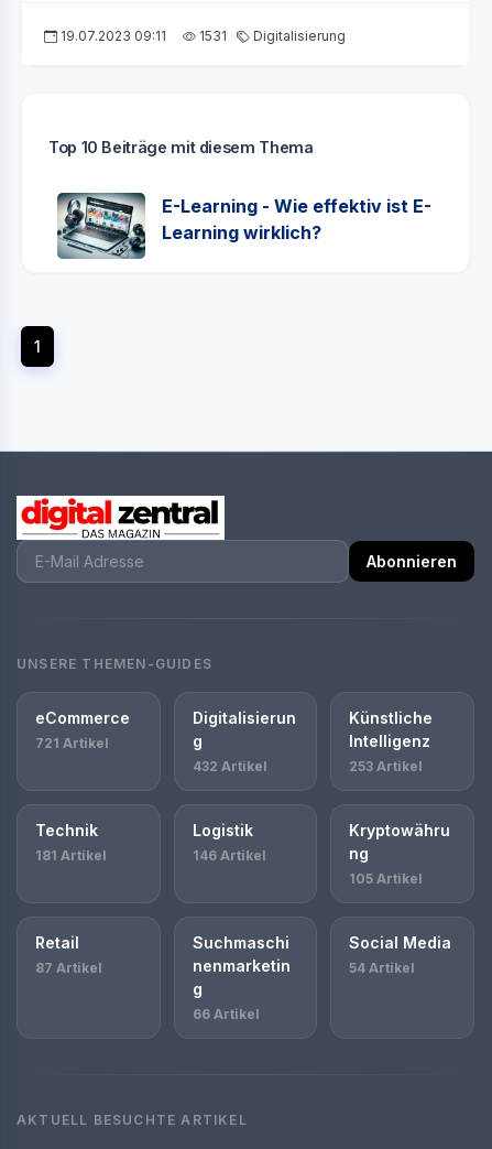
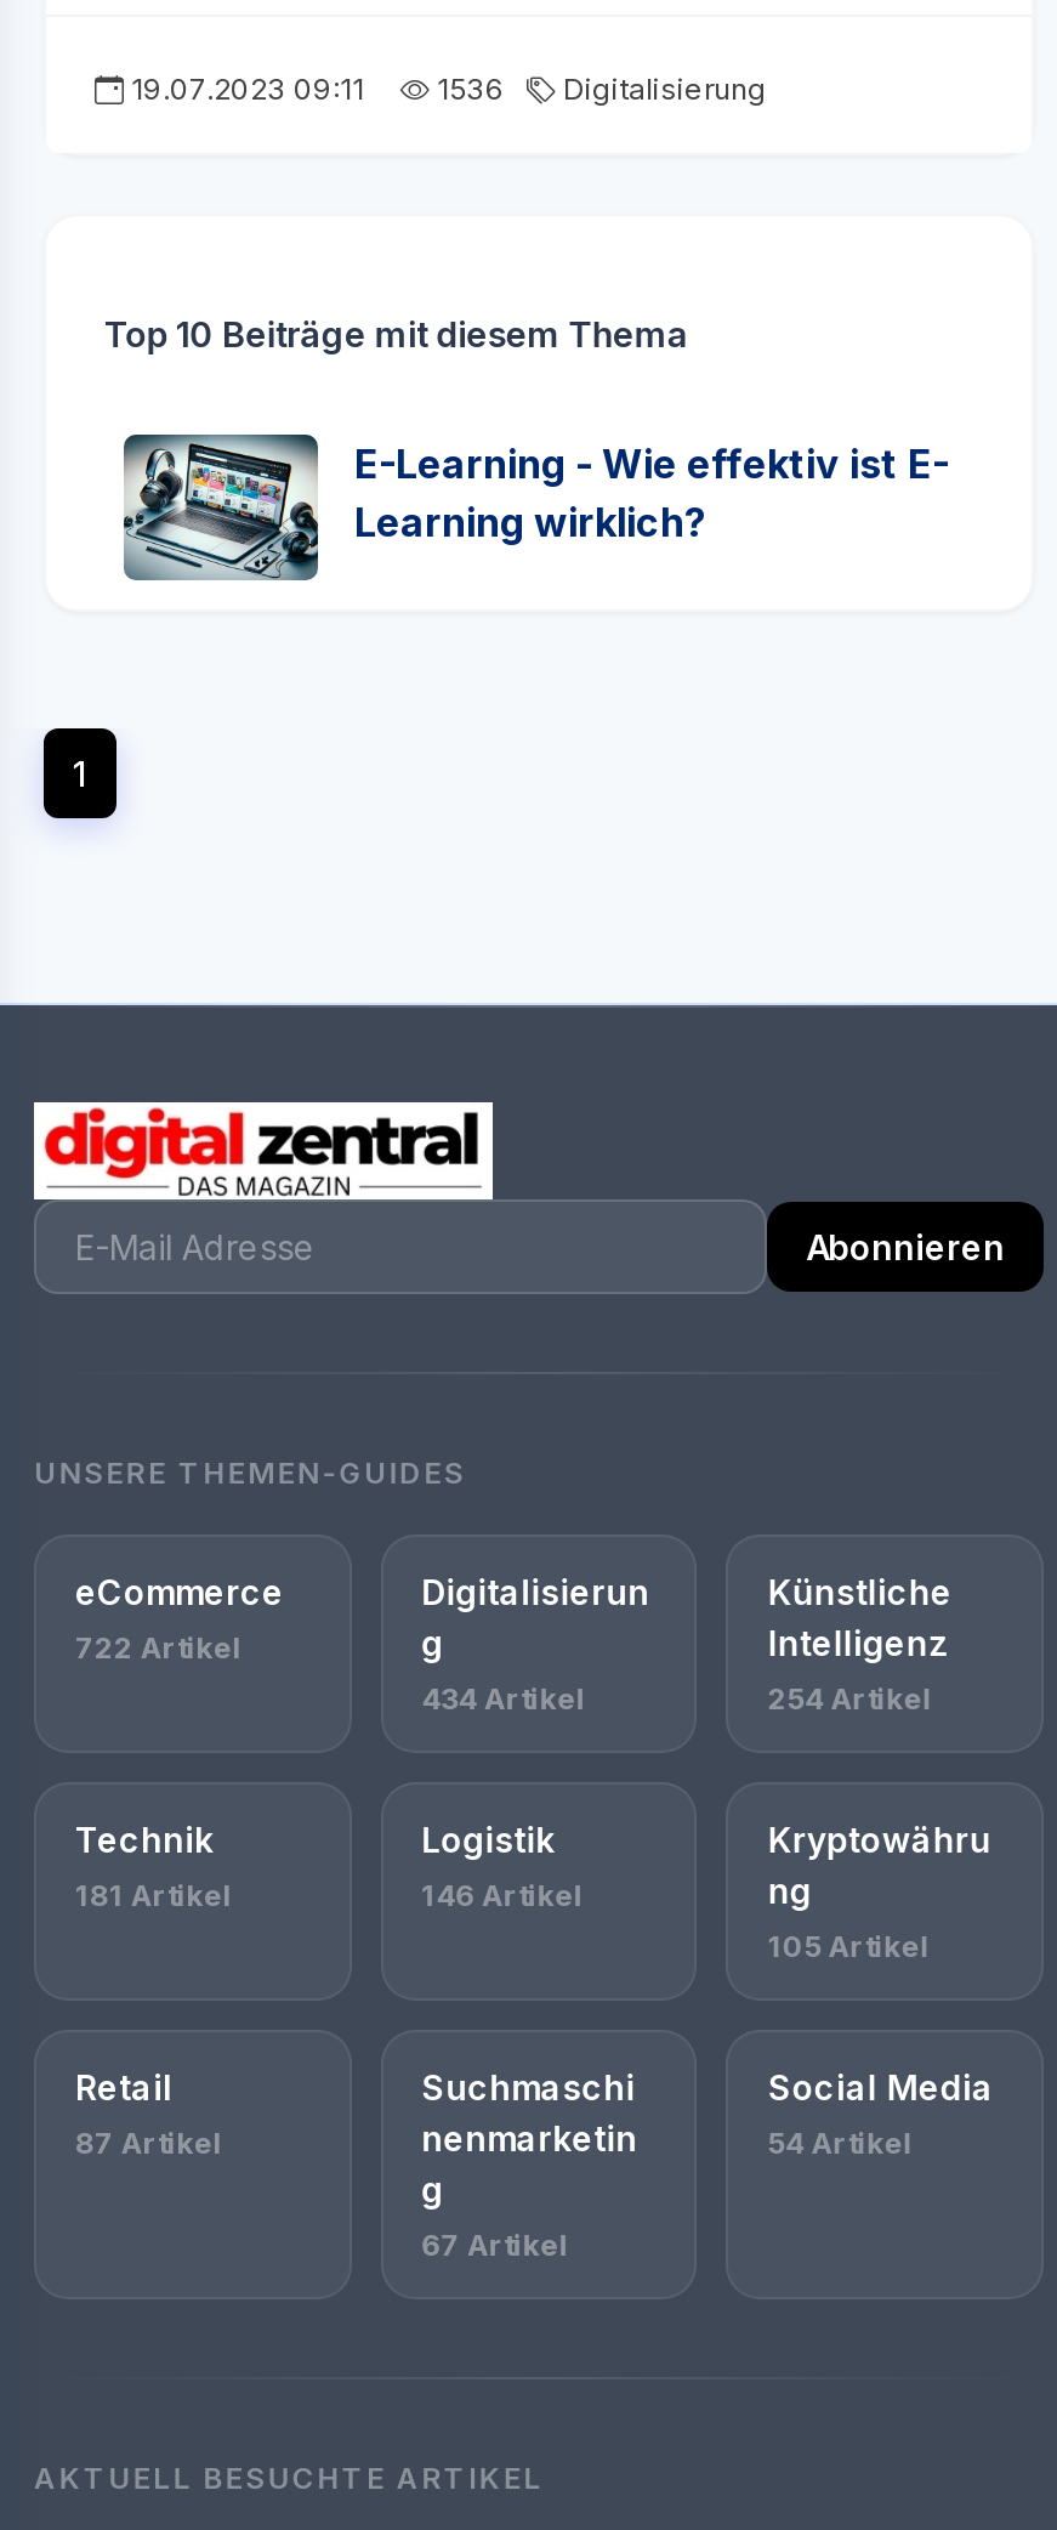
[57,28,346,45] 19.07.2023 09:11 1531 Digitalisierung -> [124,71,767,108] 19.07.2023 09:11 1536 Digitalisierung
[35,735,109,752] 721 Artikel -> [75,1630,243,1667] 722 Artikel
[192,758,267,775] 432 Artikel -> [422,1681,587,1718] 434 Artikel
[349,758,423,775] 253 Artikel -> [768,1681,933,1718] 254 Artikel
[192,1006,259,1023] 66 Artikel -> [422,2227,570,2264] 67 Artikel

